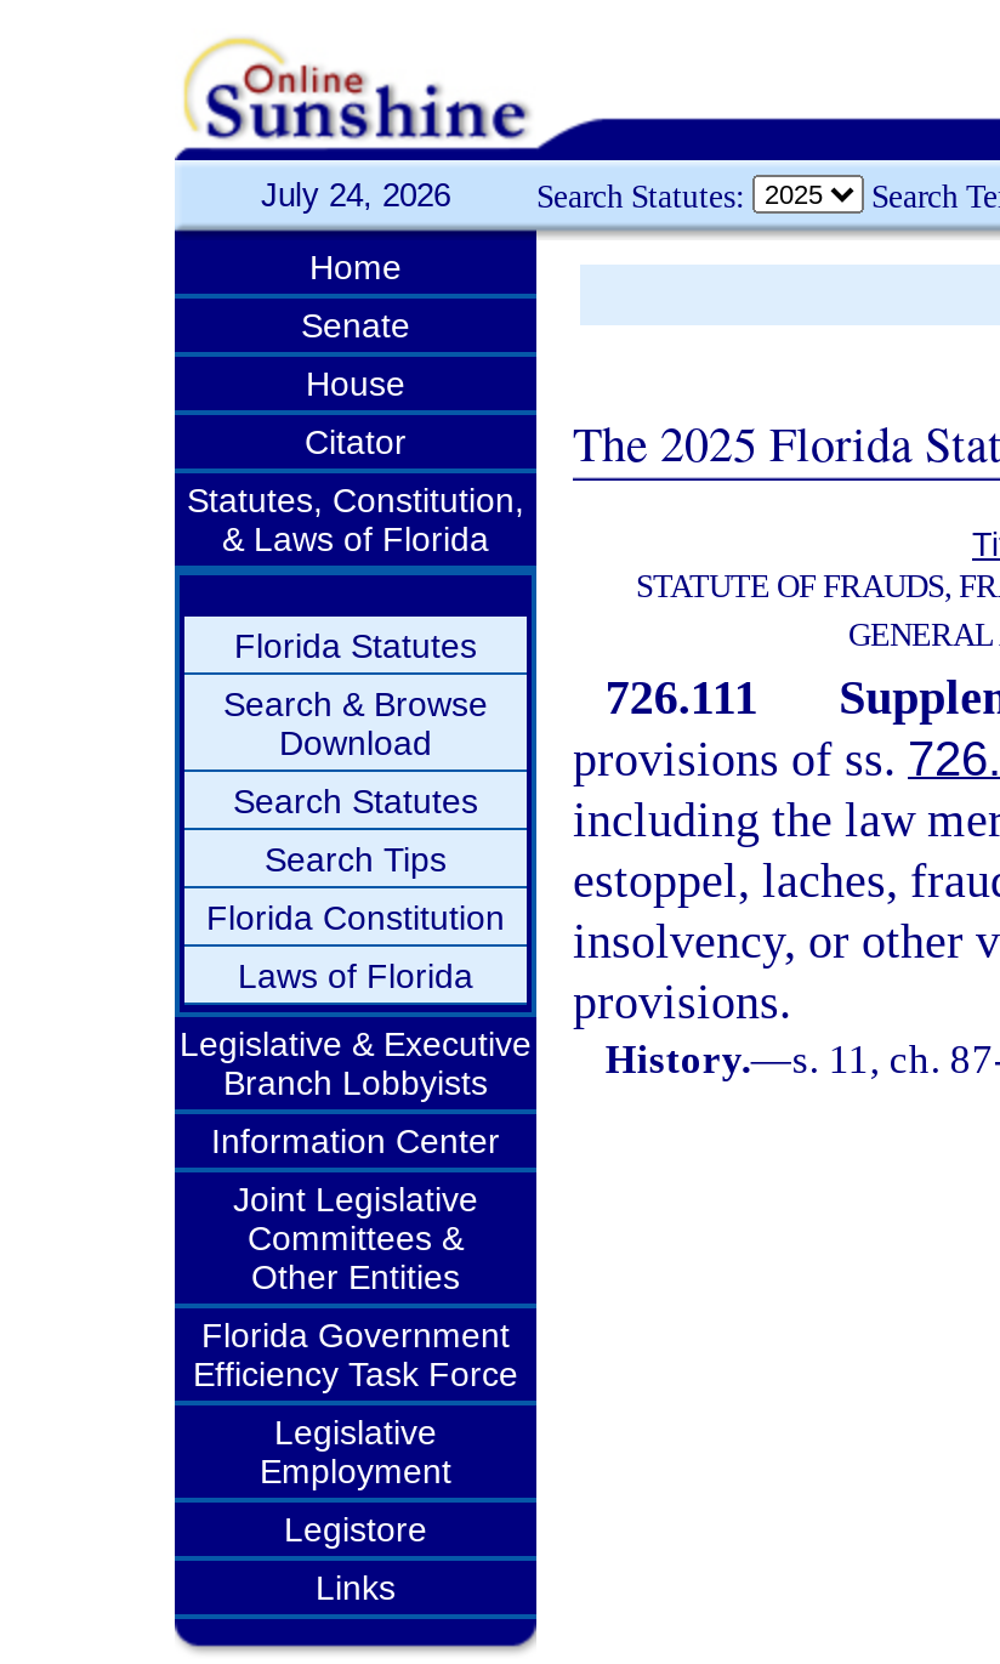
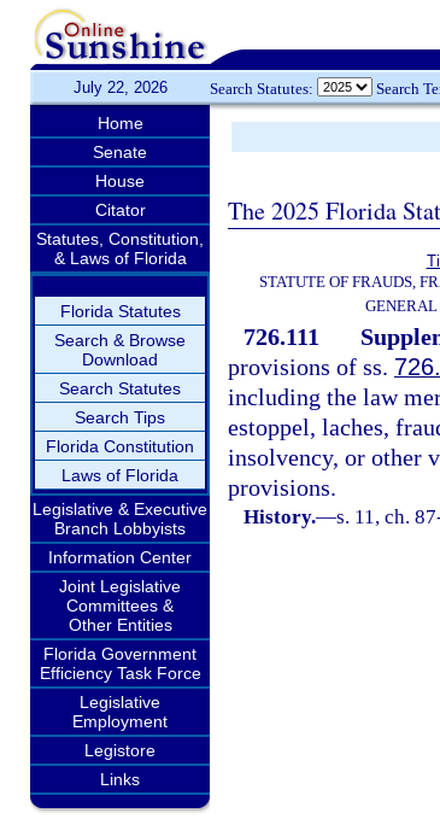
[261,177,450,214] July 24, 2026 -> [73,78,167,96] July 22, 2026

